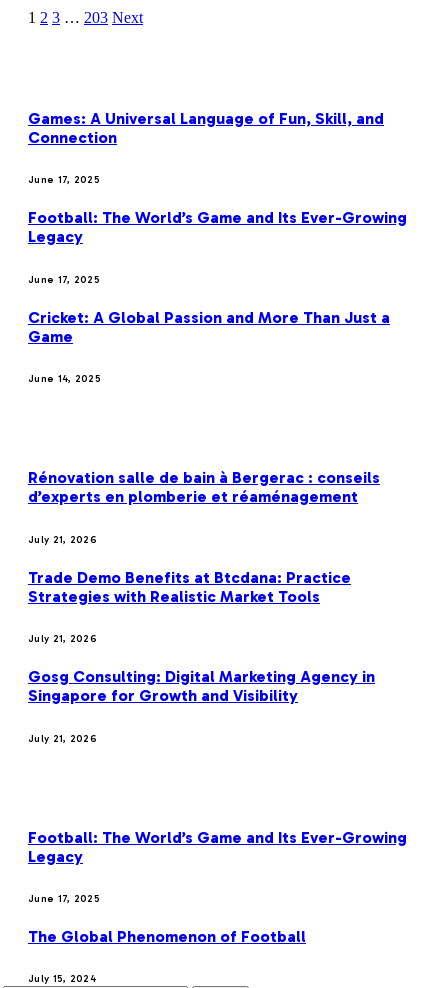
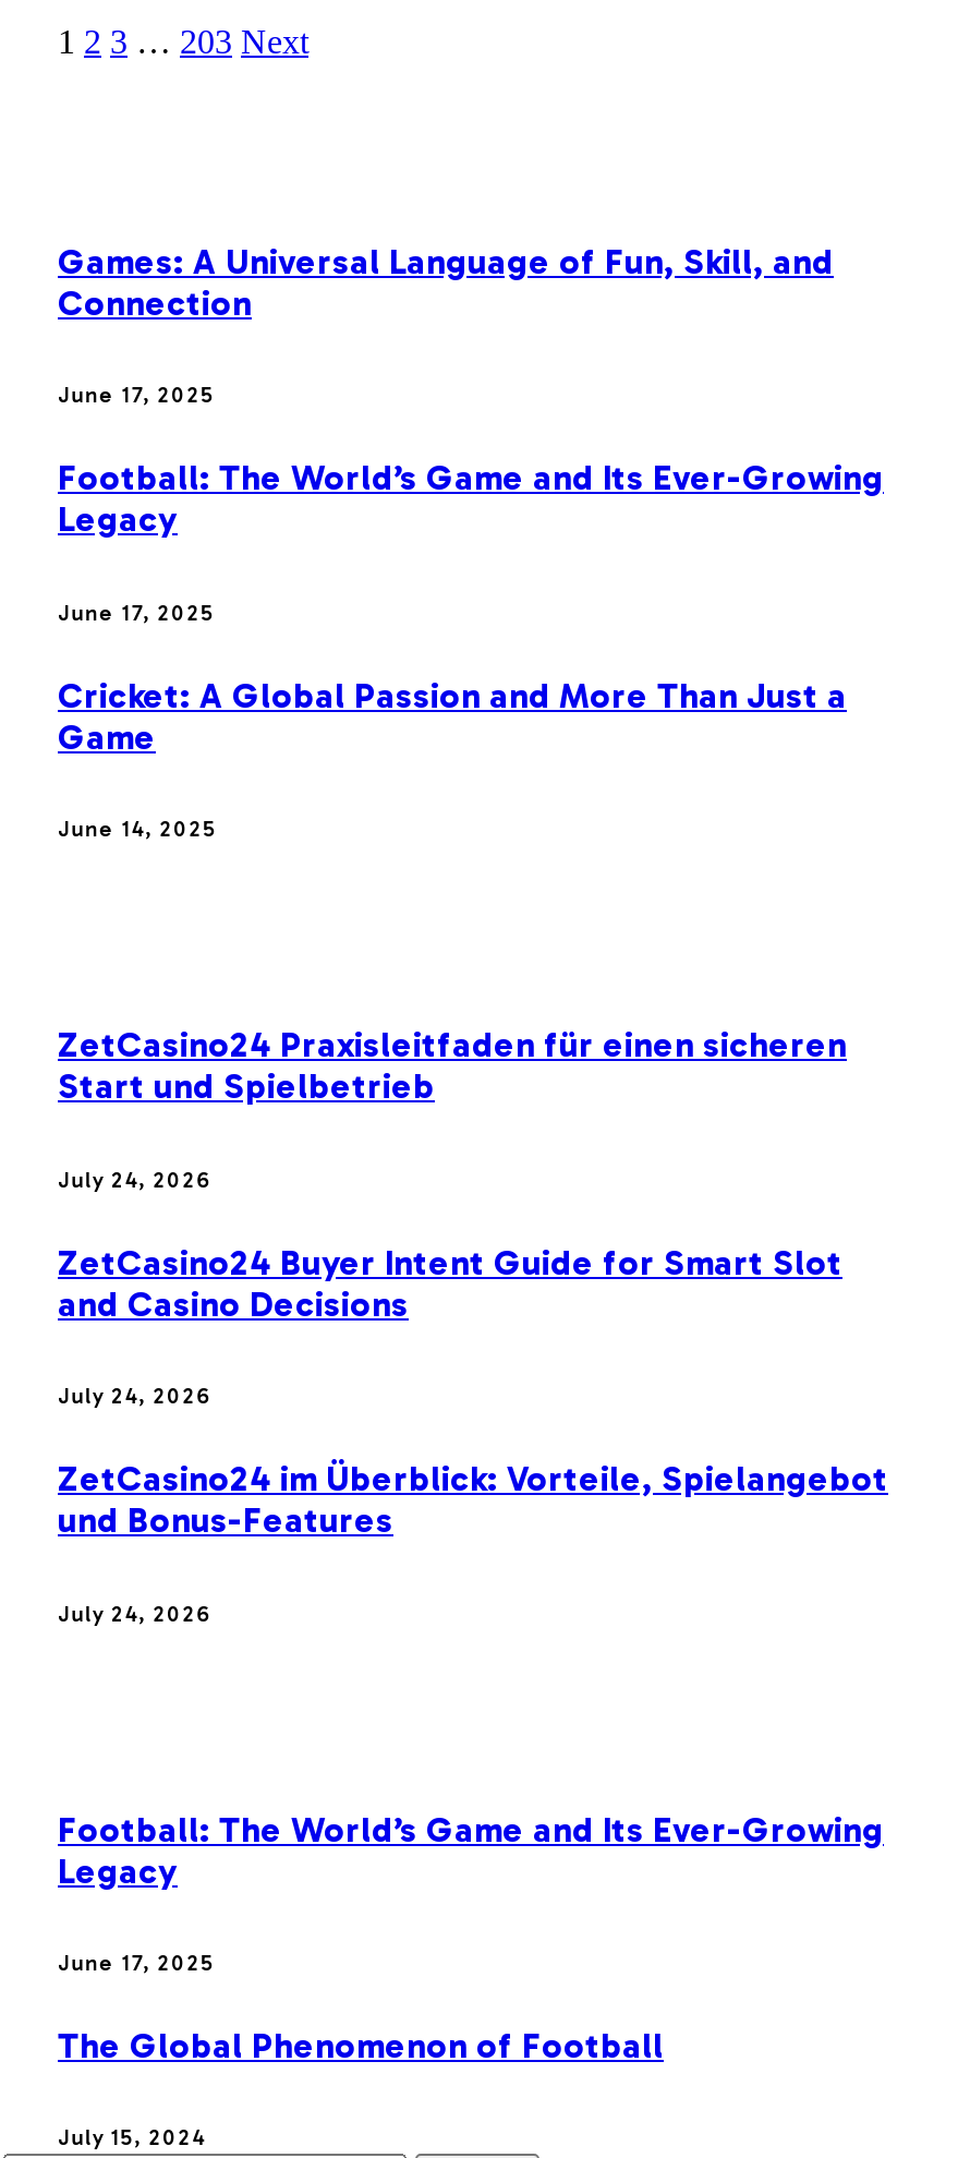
[28,468,380,506] Rénovation salle de bain à Bergerac : conseils | d’experts en plomberie et réaménagement -> [58,1025,847,1107] ZetCasino24 Praxisleitfaden für einen sicheren | Start und Spielbetrieb
[28,533,97,545] July 21, 2026 -> [58,1167,212,1193] July 24, 2026
[28,568,351,606] Trade Demo Benefits at Btcdana: Practice | Strategies with Realistic Market Tools -> [58,1242,842,1324] ZetCasino24 Buyer Intent Guide for Smart Slot | and Casino Decisions
[28,633,97,645] July 21, 2026 -> [58,1384,212,1410] July 24, 2026
[28,667,375,705] Gosg Consulting: Digital Marketing Agency in | Singapore for Growth and Visibility -> [58,1459,888,1541] ZetCasino24 im Überblick: Vorteile, Spielangebot | und Bonus-Features
[28,733,97,745] July 21, 2026 -> [58,1601,212,1627] July 24, 2026

